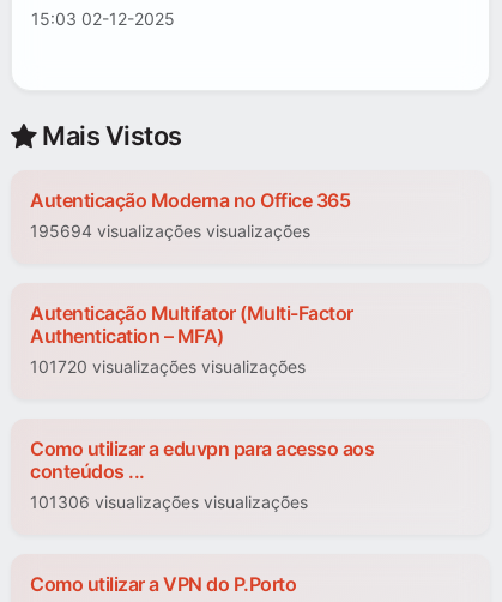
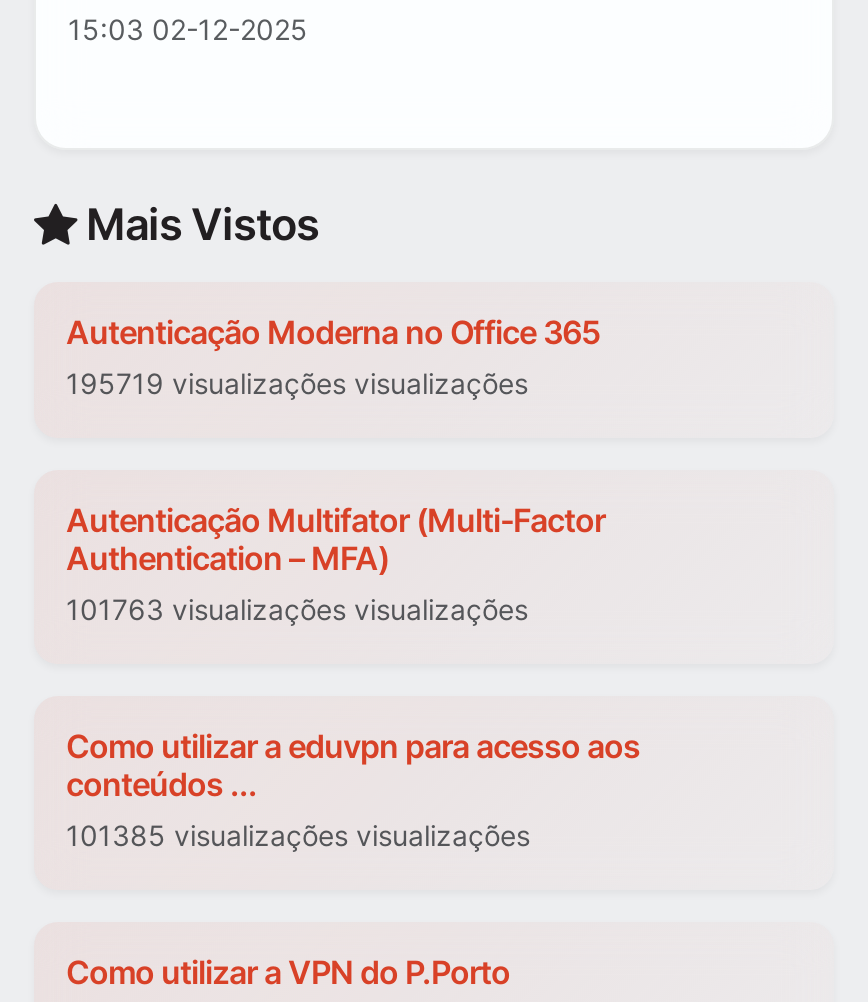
[30,221,310,242] 195694 visualizações visualizações -> [66,367,528,401] 195719 visualizações visualizações
[30,357,306,377] 101720 visualizações visualizações -> [66,593,528,627] 101763 visualizações visualizações
[30,492,308,513] 101306 visualizações visualizações -> [66,819,530,853] 101385 visualizações visualizações

